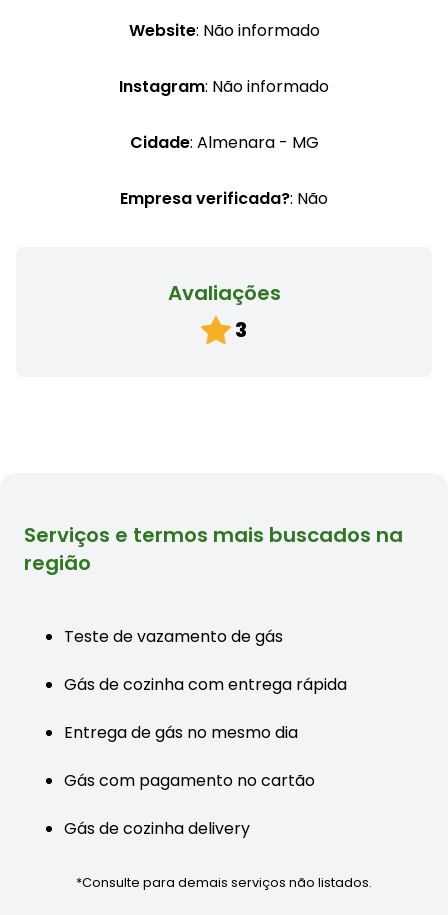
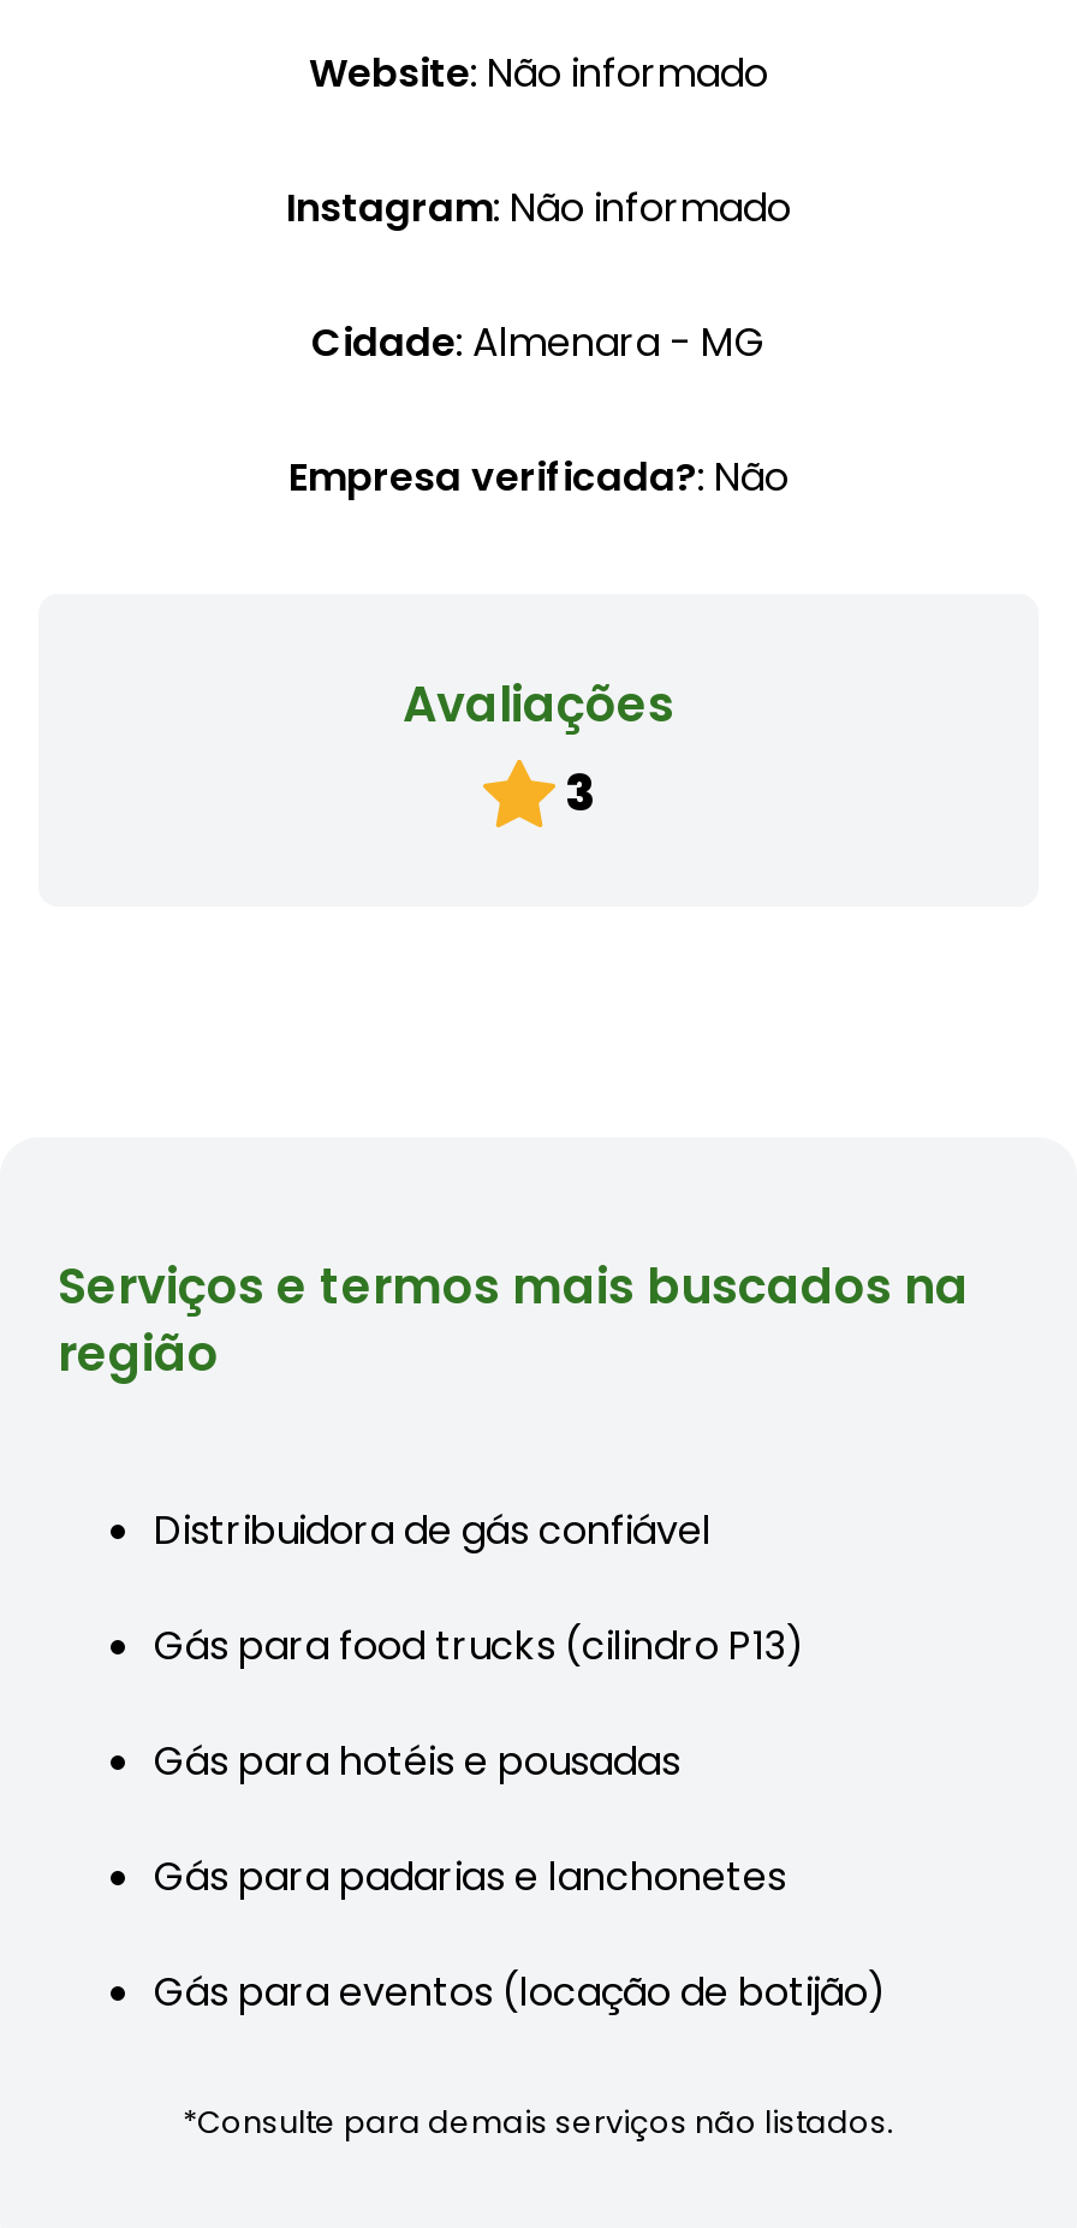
[64,625,283,648] Teste de vazamento de gás -> [154,1504,712,1559] Distribuidora de gás confiável
[64,673,347,696] Gás de cozinha com entrega rápida -> [154,1619,805,1674] Gás para food trucks (cilindro P13)
[64,721,298,744] Entrega de gás no mesmo dia -> [154,1735,680,1790] Gás para hotéis e pousadas
[64,769,315,792] Gás com pagamento no cartão -> [154,1850,786,1905] Gás para padarias e lanchonetes
[64,817,250,840] Gás de cozinha delivery -> [154,1965,887,2021] Gás para eventos (locação de botijão)

